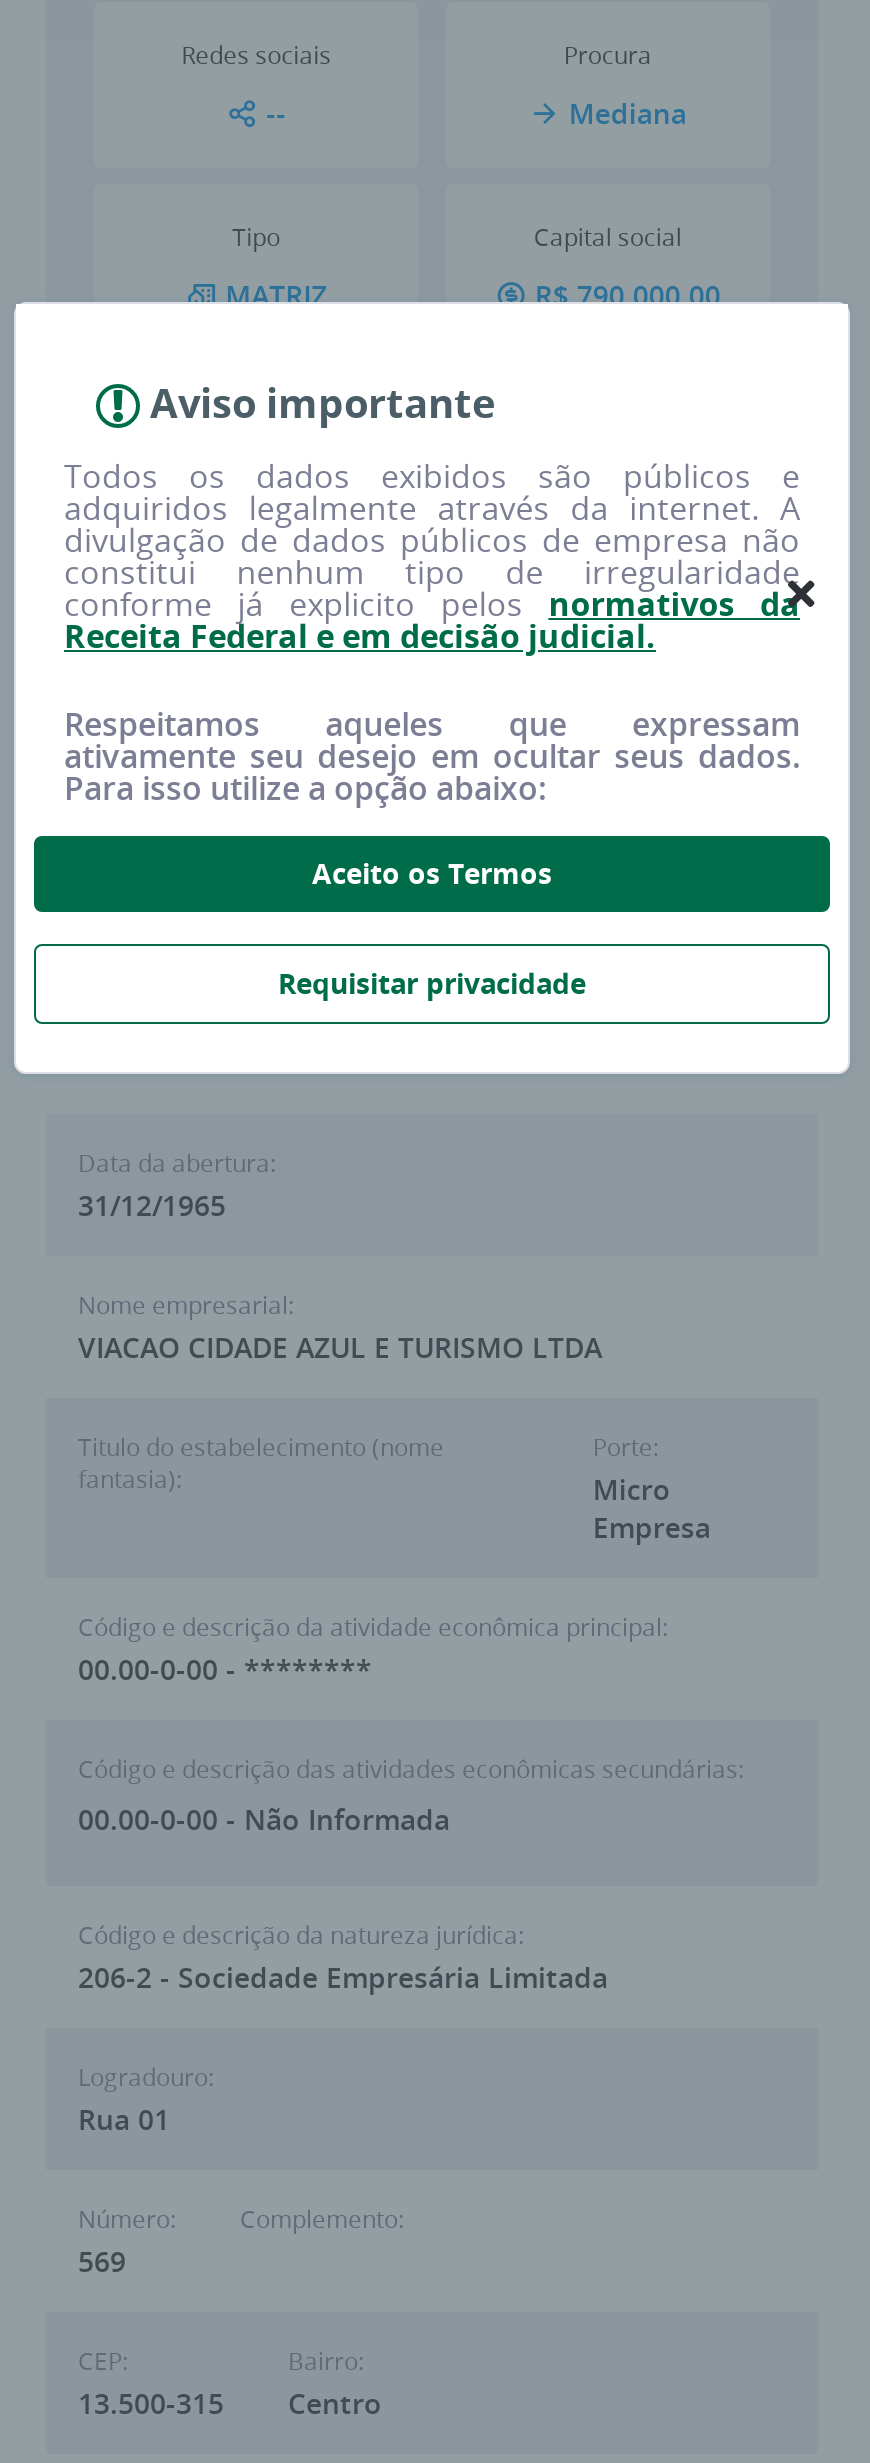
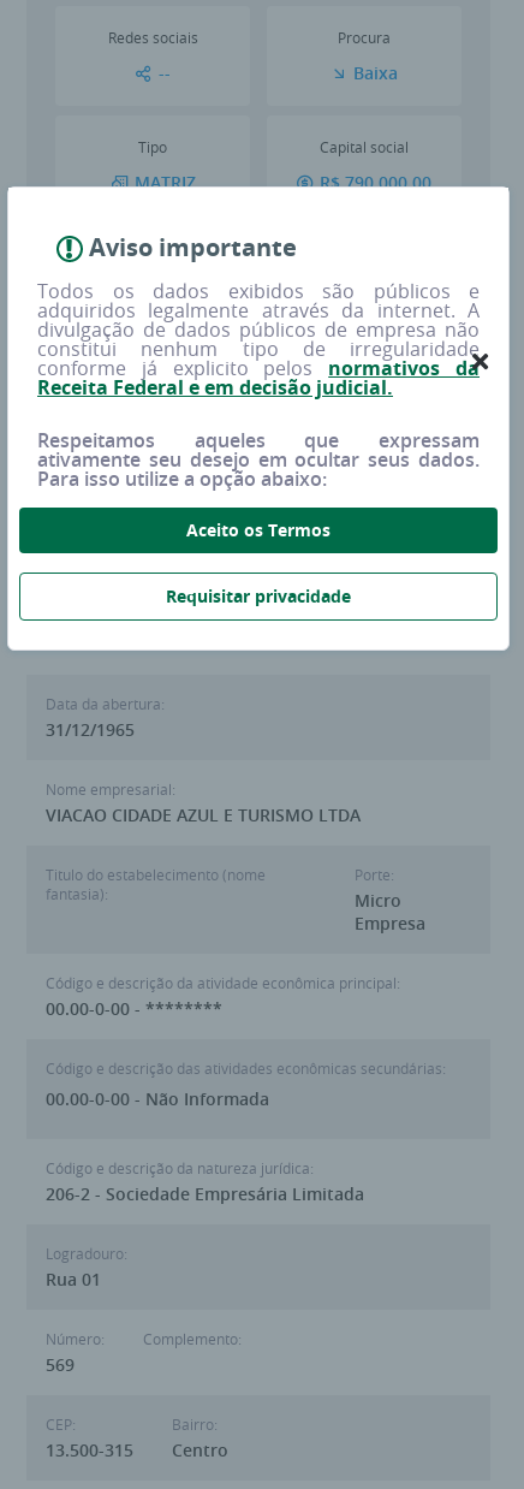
[569,94,687,132] Mediana -> [354,61,398,84] Baixa

